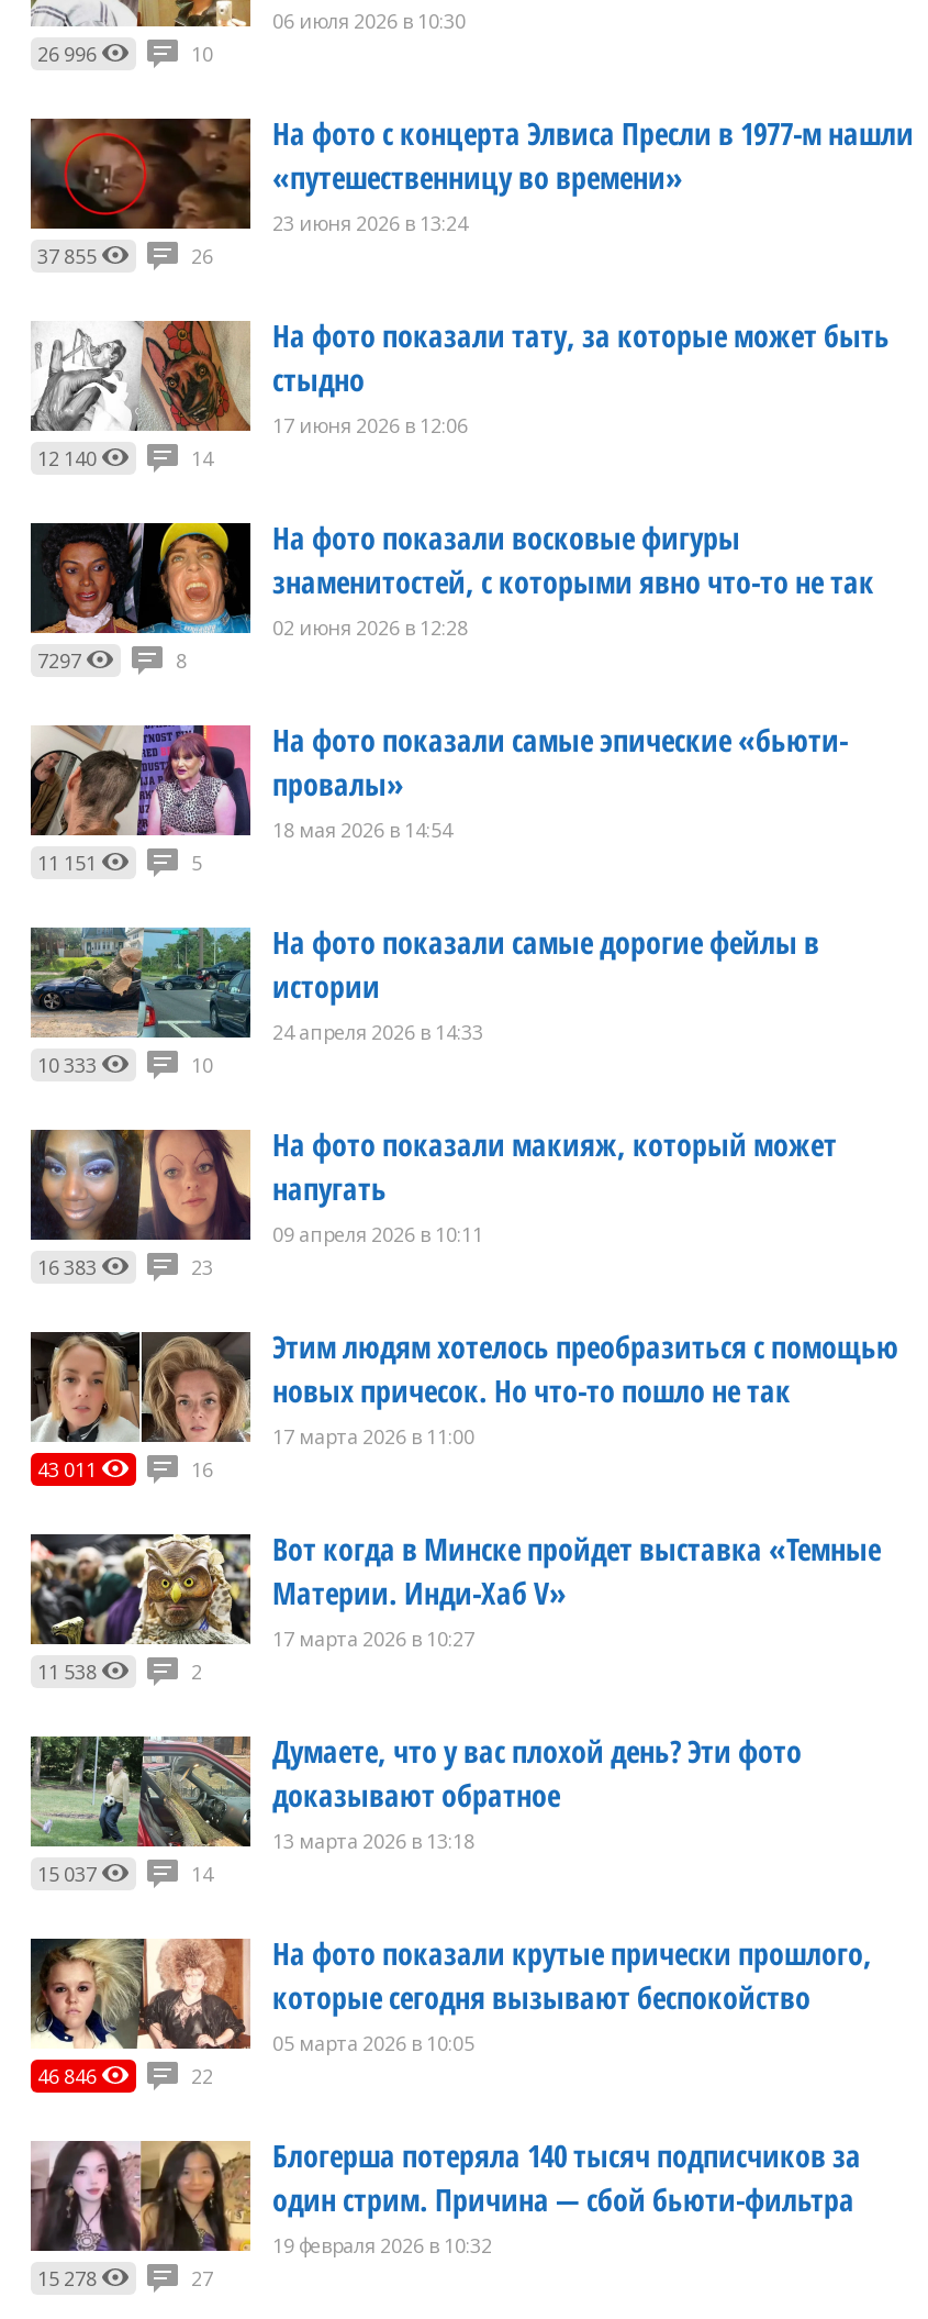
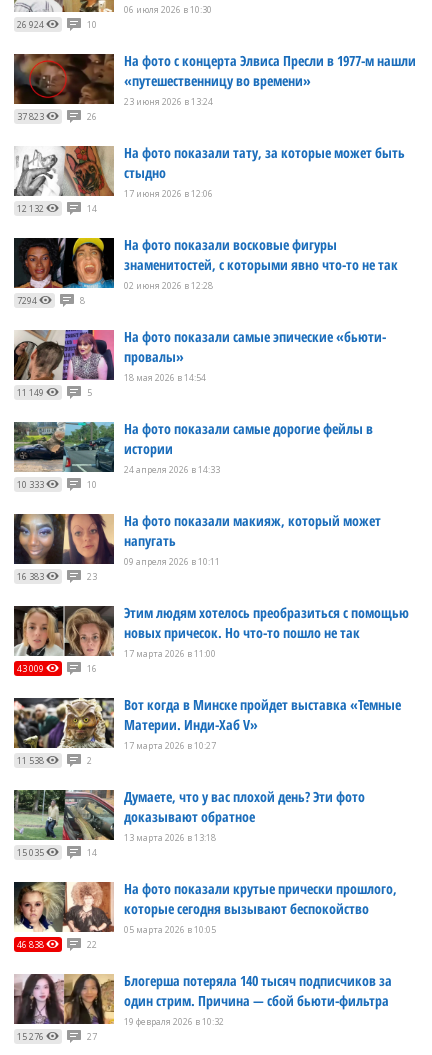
[37,40,101,68] 26 996 -> [17,18,46,31] 26 924
[37,242,101,270] 37 855 -> [17,110,46,123] 37 823
[37,444,101,473] 12 140 -> [17,202,46,215] 12 132
[37,646,86,675] 7297 -> [17,294,39,307] 7294
[37,848,101,877] 11 151 -> [17,386,46,399] 11 149
[37,1455,101,1484] 43 011 -> [17,662,46,675] 43 009
[37,1860,101,1888] 15 037 -> [17,846,46,859] 15 035
[37,2062,101,2090] 46 846 -> [17,938,46,951] 46 838
[37,2264,101,2293] 15 278 -> [17,1030,46,1043] 15 276

